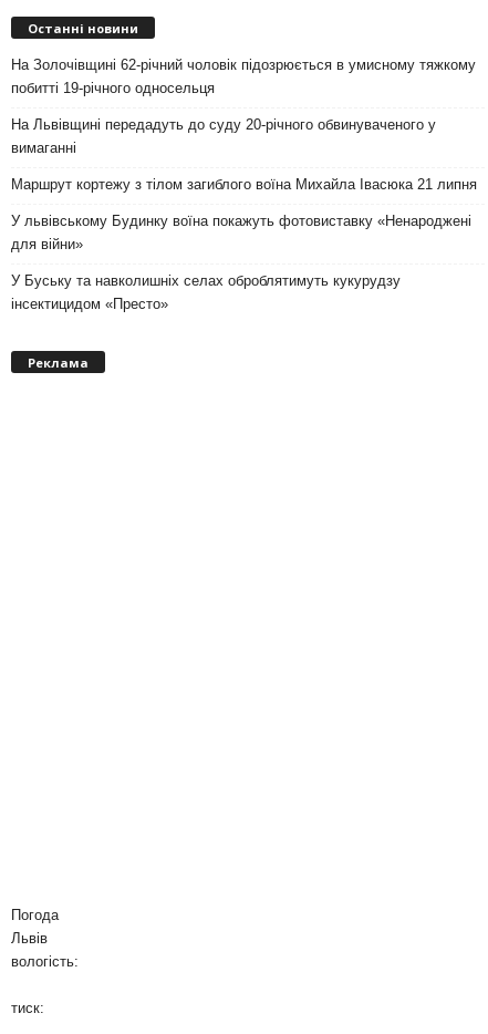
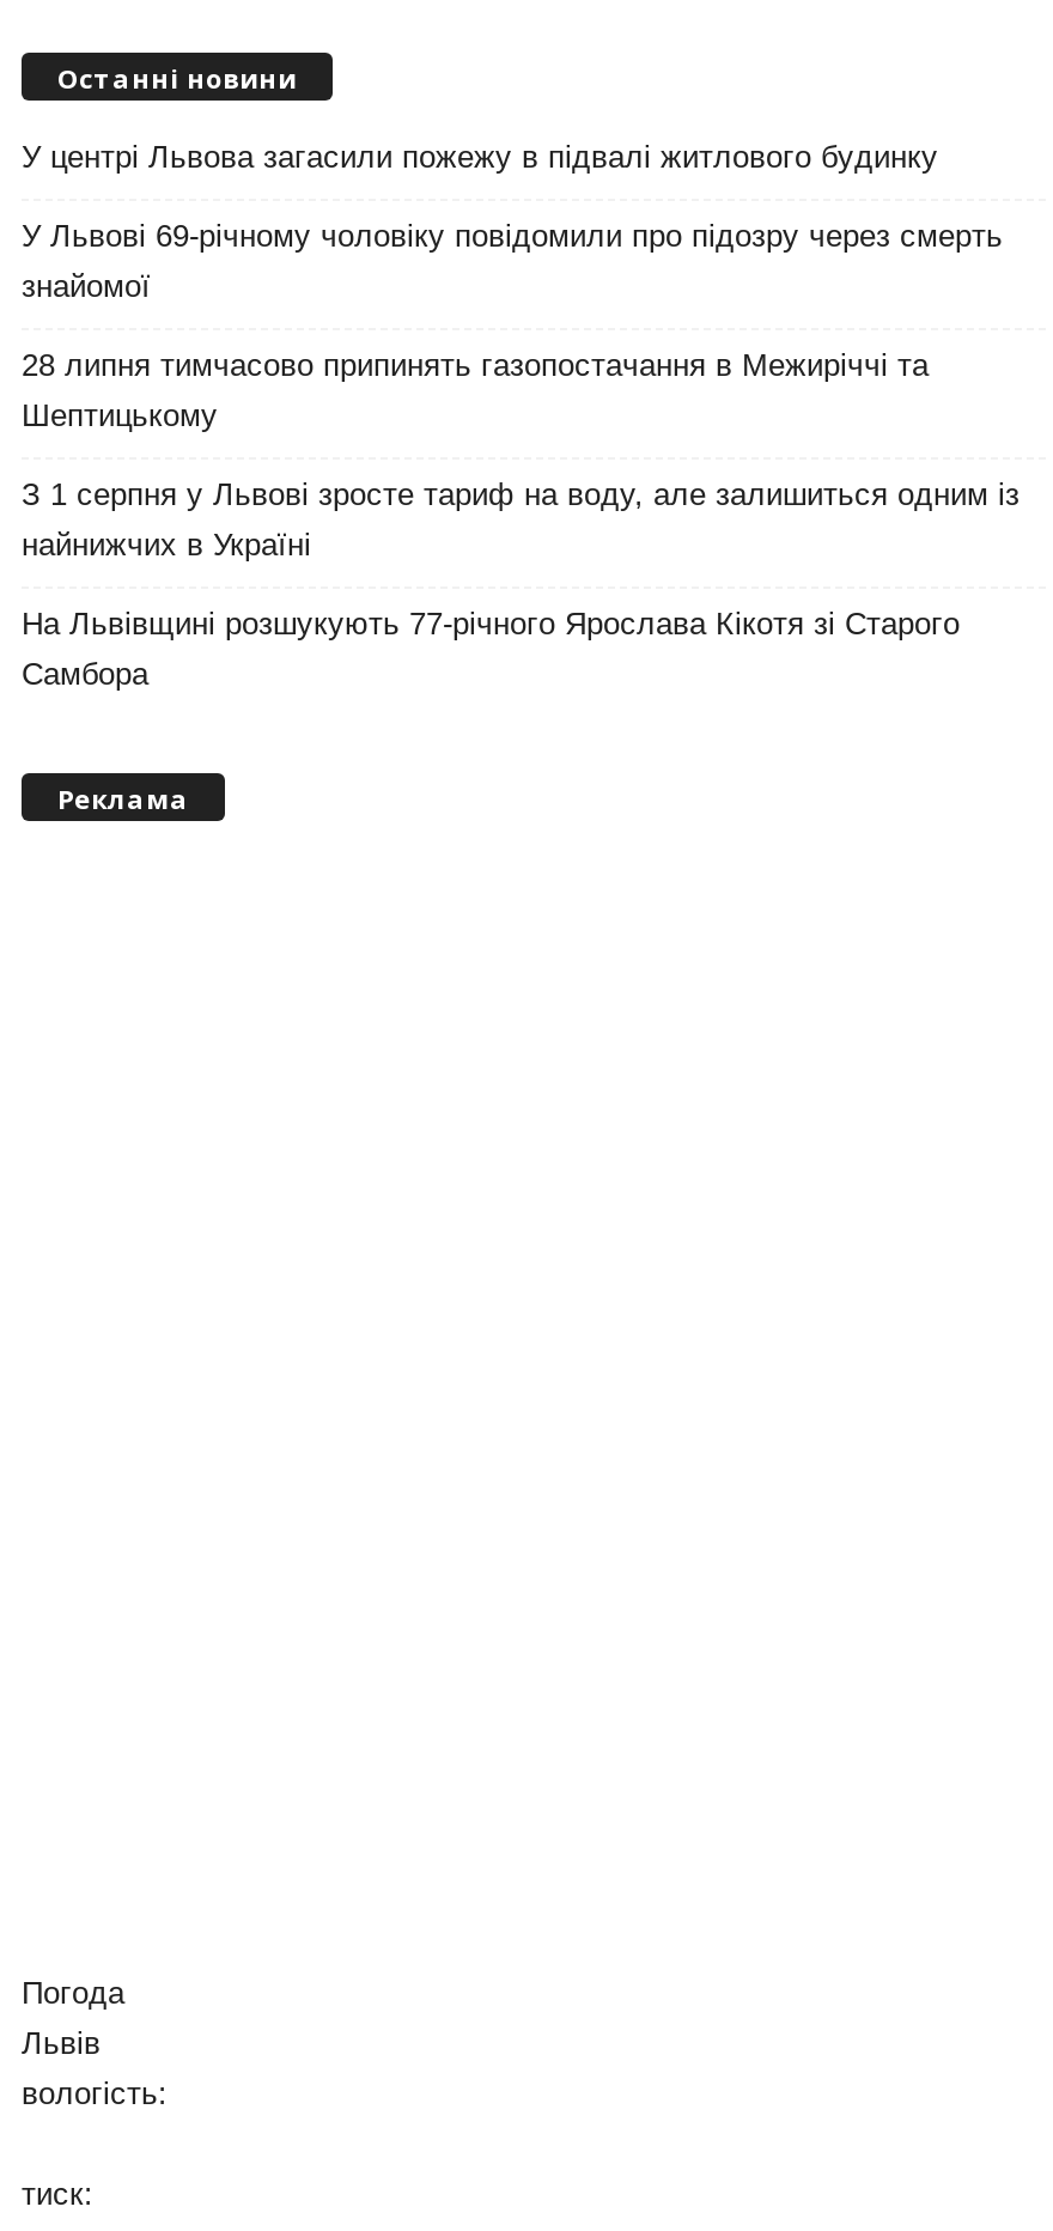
[11,57,476,96] На Золочівщині 62-річний чоловік підозрюється в умисному тяжкому | побитті 19-річного односельця -> [22,138,938,174] У центрі Львова загасили пожежу в підвалі житлового будинку
[11,116,436,156] На Львівщині передадуть до суду 20-річного обвинуваченого у | вимаганні -> [22,217,1003,303] У Львові 69-річному чоловіку повідомили про підозру через смерть | знайомої
[11,176,477,193] Маршрут кортежу з тілом загиблого воїна Михайла Івасюка 21 липня -> [22,346,929,432] 28 липня тимчасово припинять газопостачання в Межиріччі та | Шептицькому
[11,213,471,253] У львівському Будинку воїна покажуть фотовиставку «Ненароджені | для війни» -> [22,475,1019,562] З 1 серпня у Львові зросте тариф на воду, але залишиться одним із | найнижчих в Україні
[11,272,401,312] У Буську та навколишніх селах оброблятимуть кукурудзу | інсектицидом «Престо» -> [22,605,960,691] На Львівщині розшукують 77-річного Ярослава Кікотя зі Старого | Самбора

